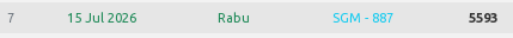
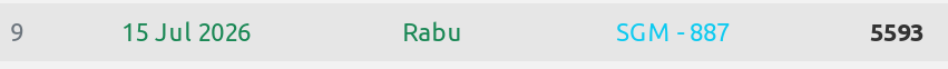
[7,11,14,25] 7 -> [10,19,24,46] 9

